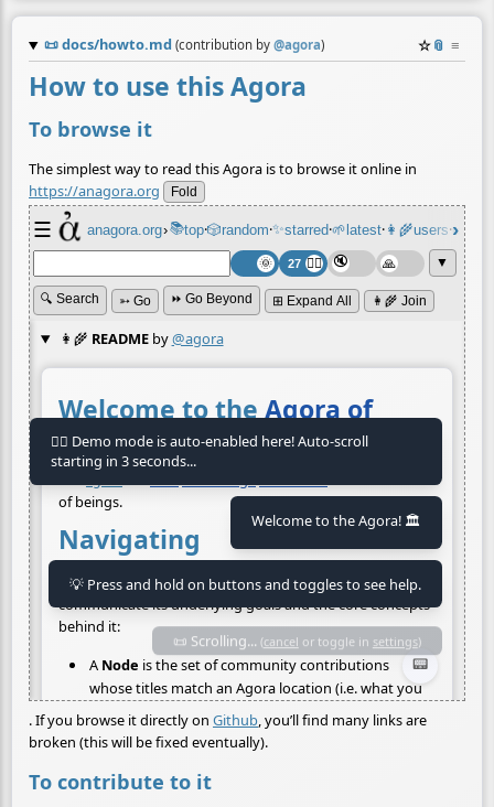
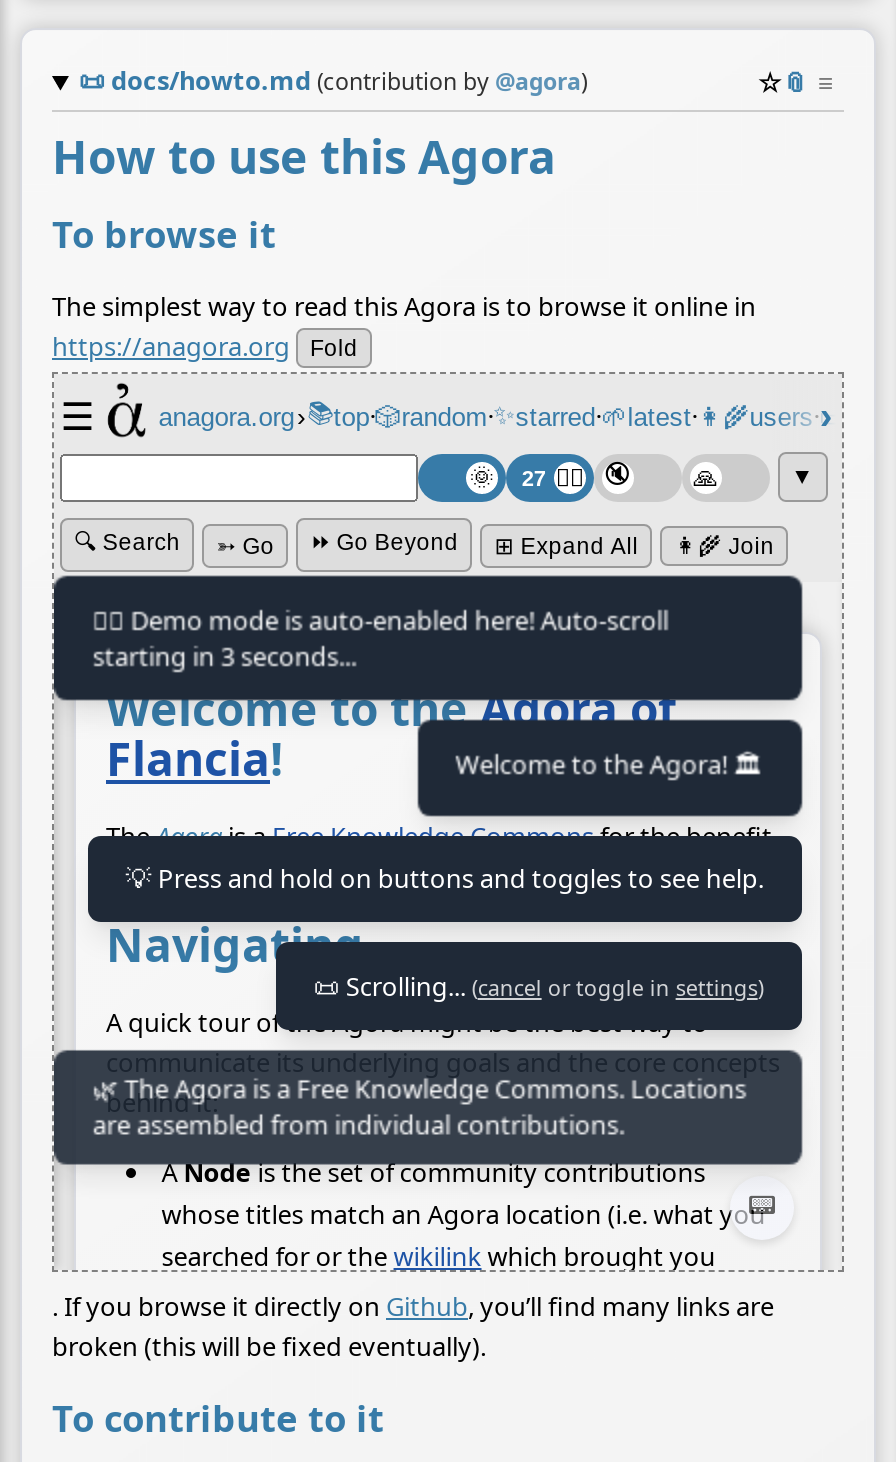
[29,316,443,700] [image] -> [52,574,806,1272] [image]

